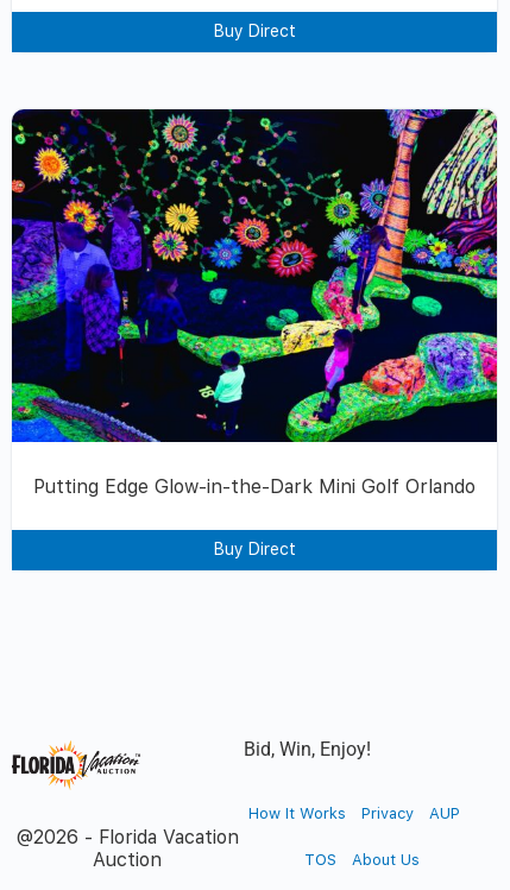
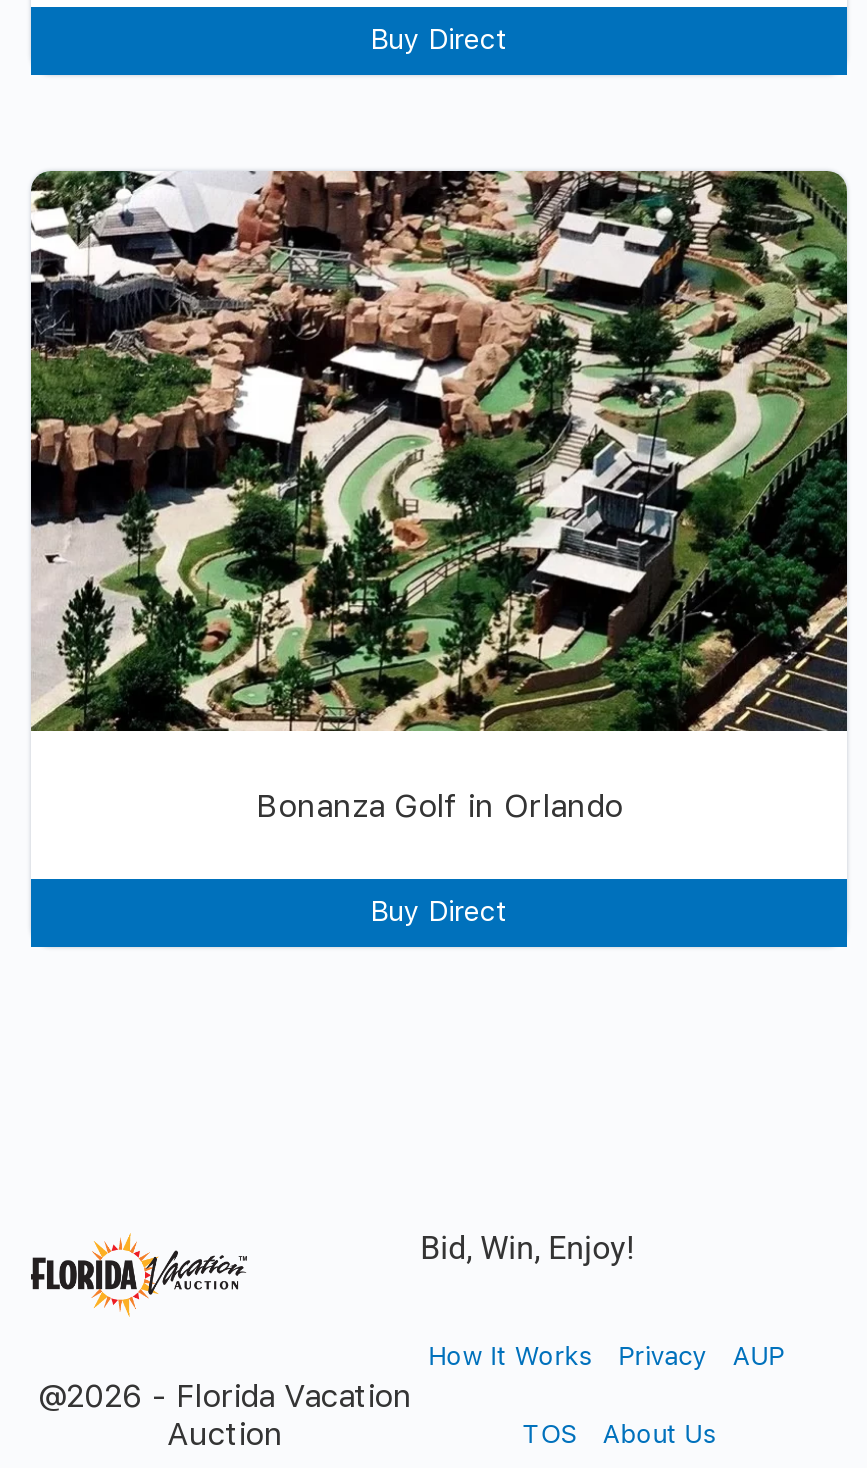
[11,108,498,497] [image] | Putting Edge Glow-in-the-Dark Mini Golf Orlando -> [29,169,849,824] [image] | Bonanza Golf in Orlando

